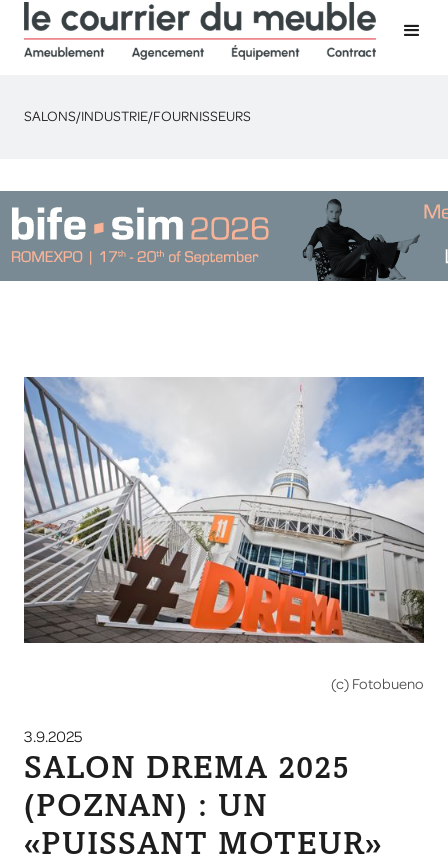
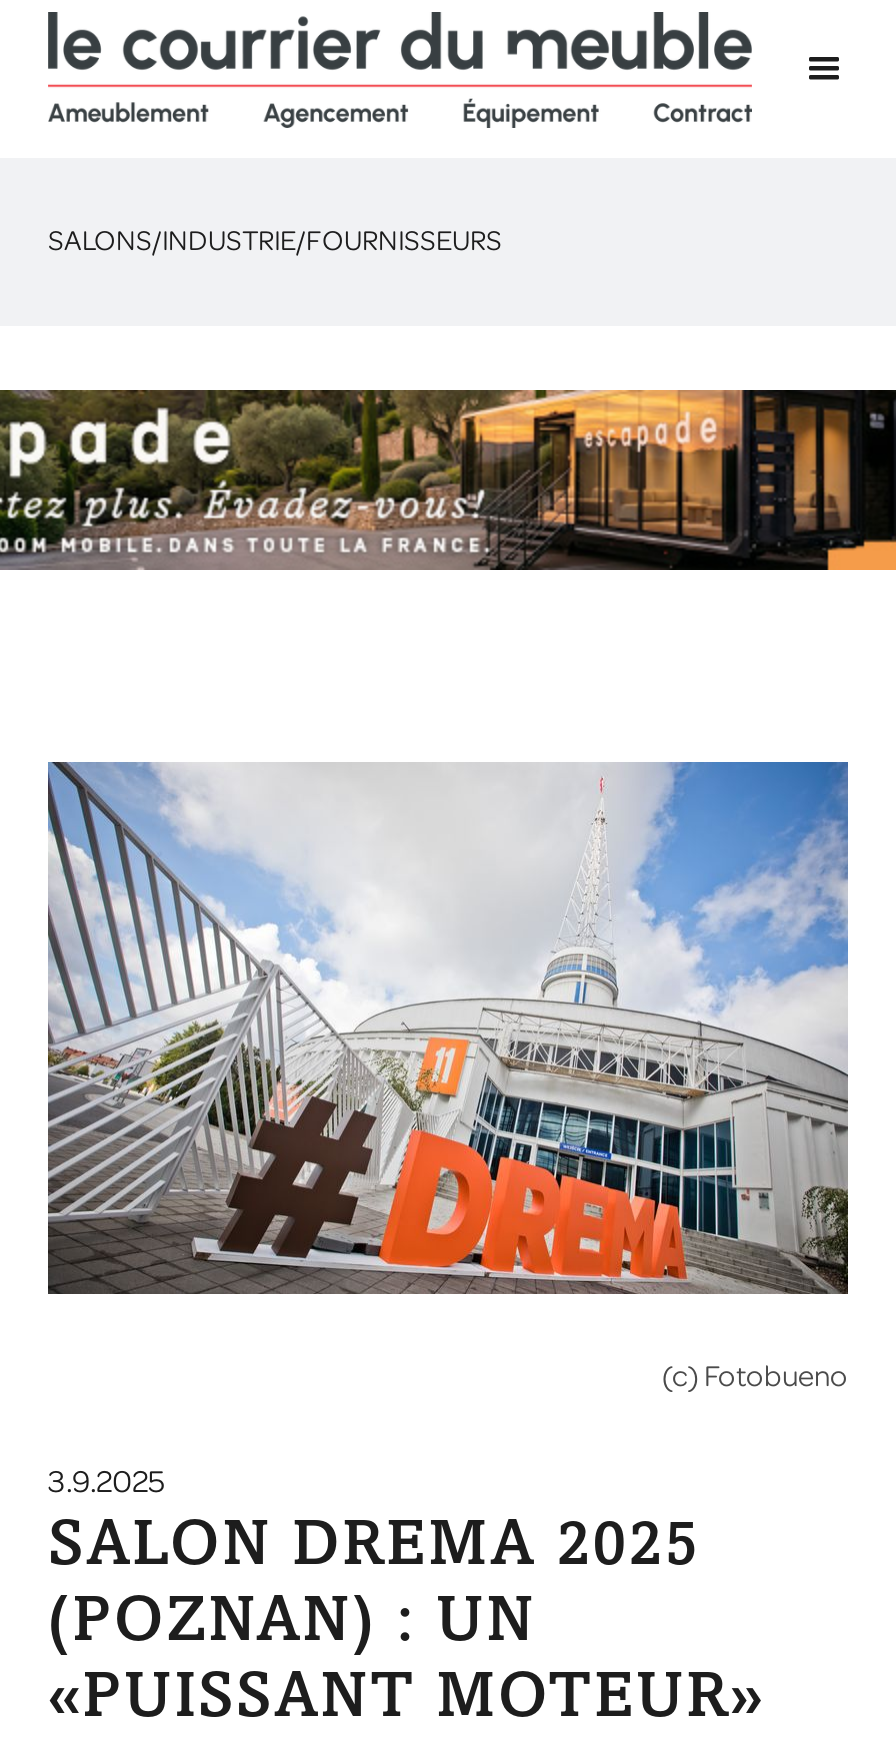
[3,190,445,282] [image] -> [6,388,890,572] [image]

